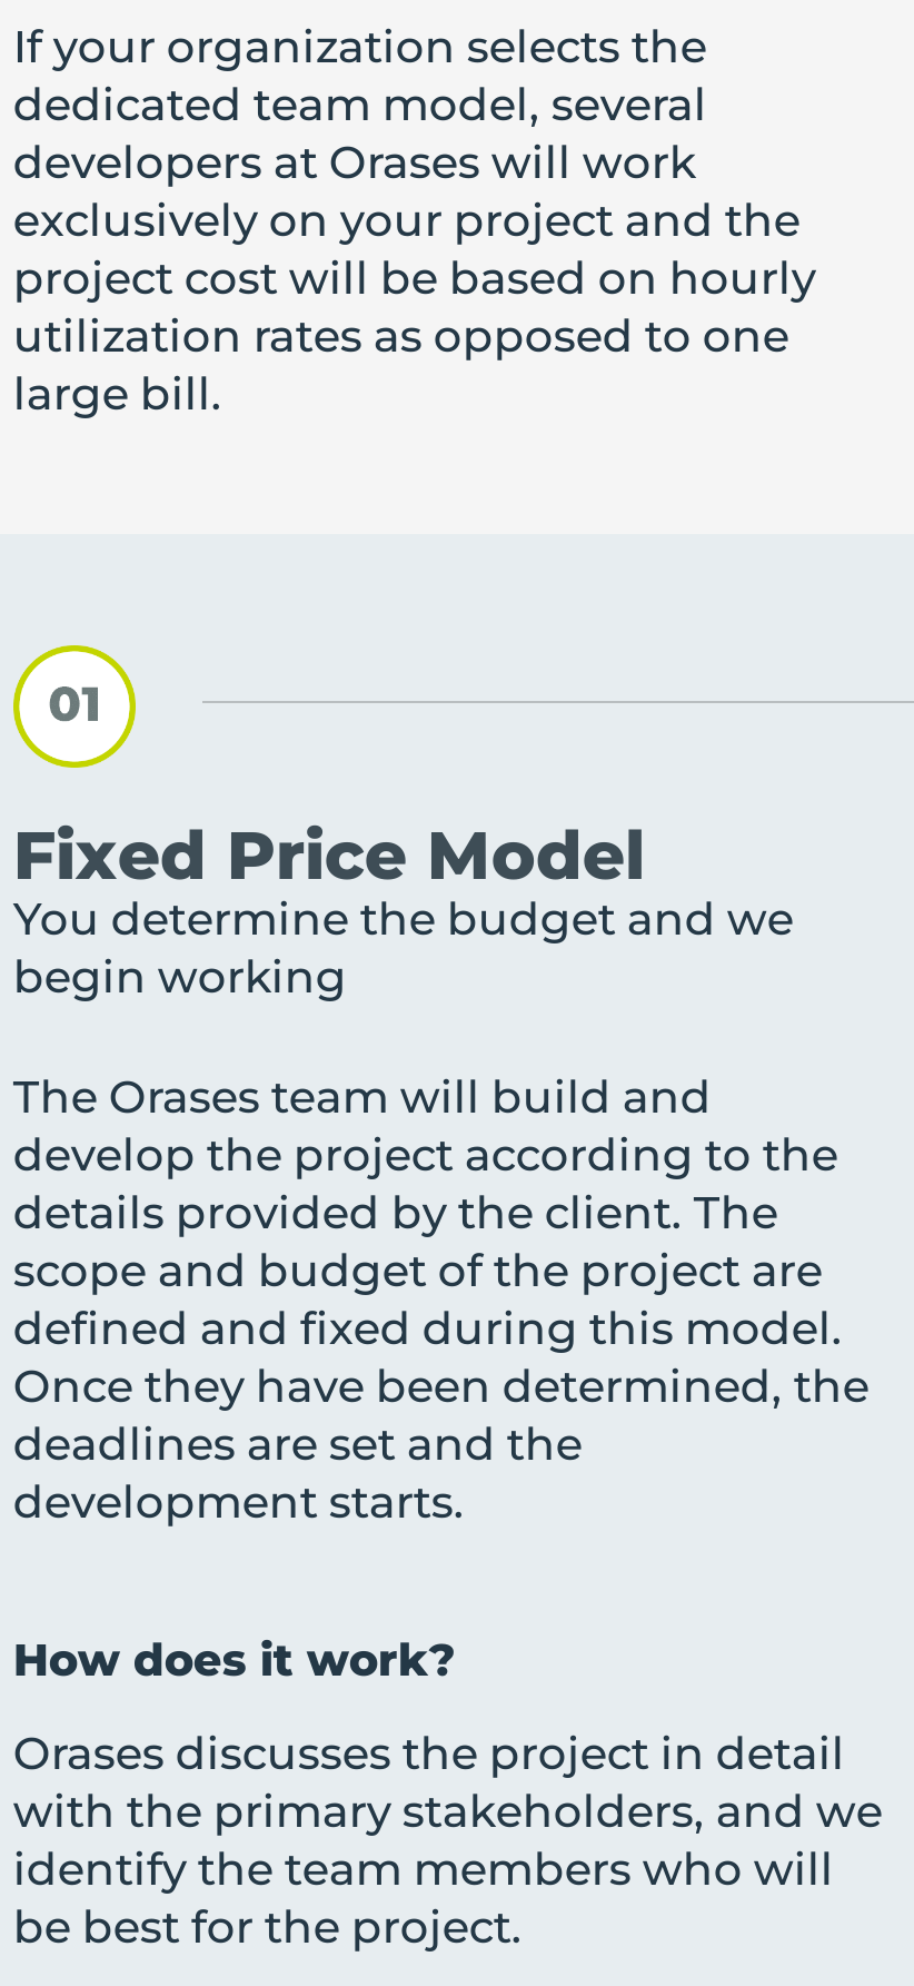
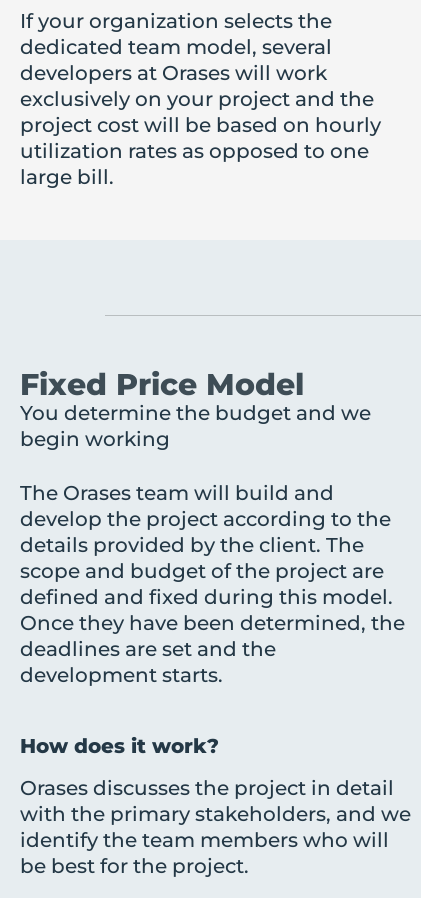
[11,643,138,770] [image] -> none

